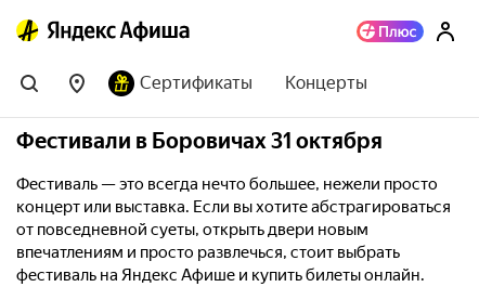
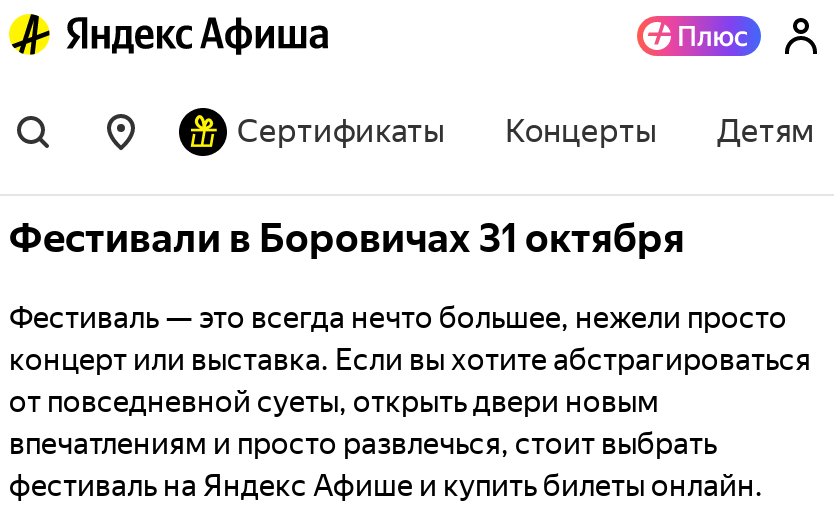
none -> [717,112,815,150] Детям

